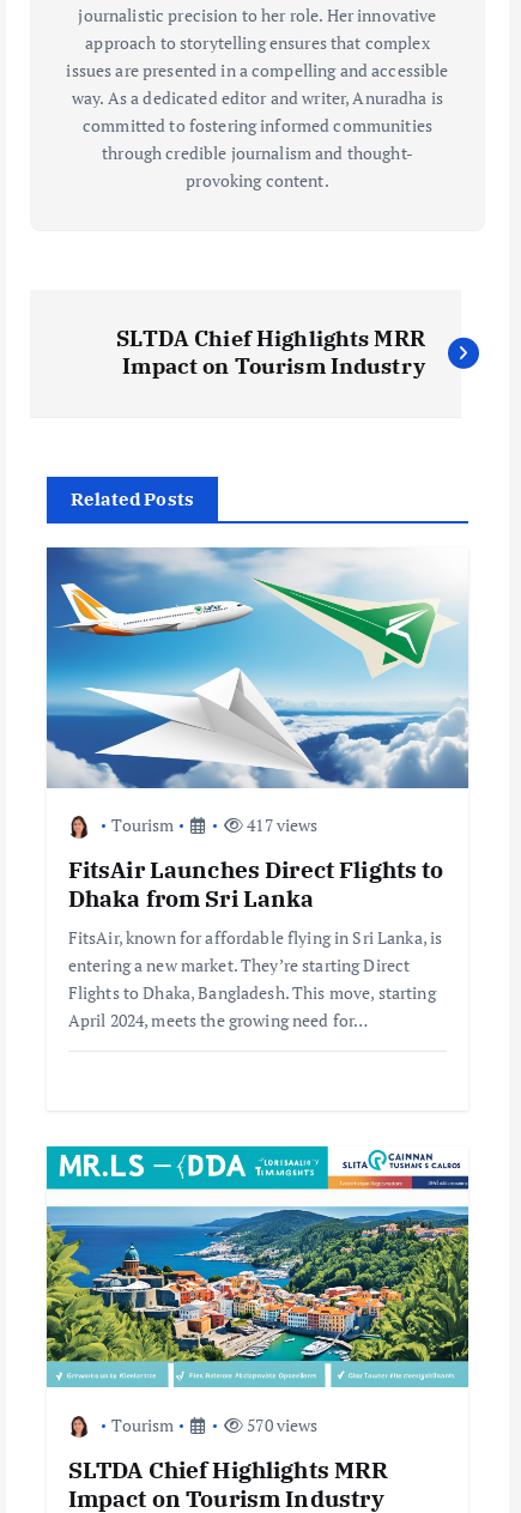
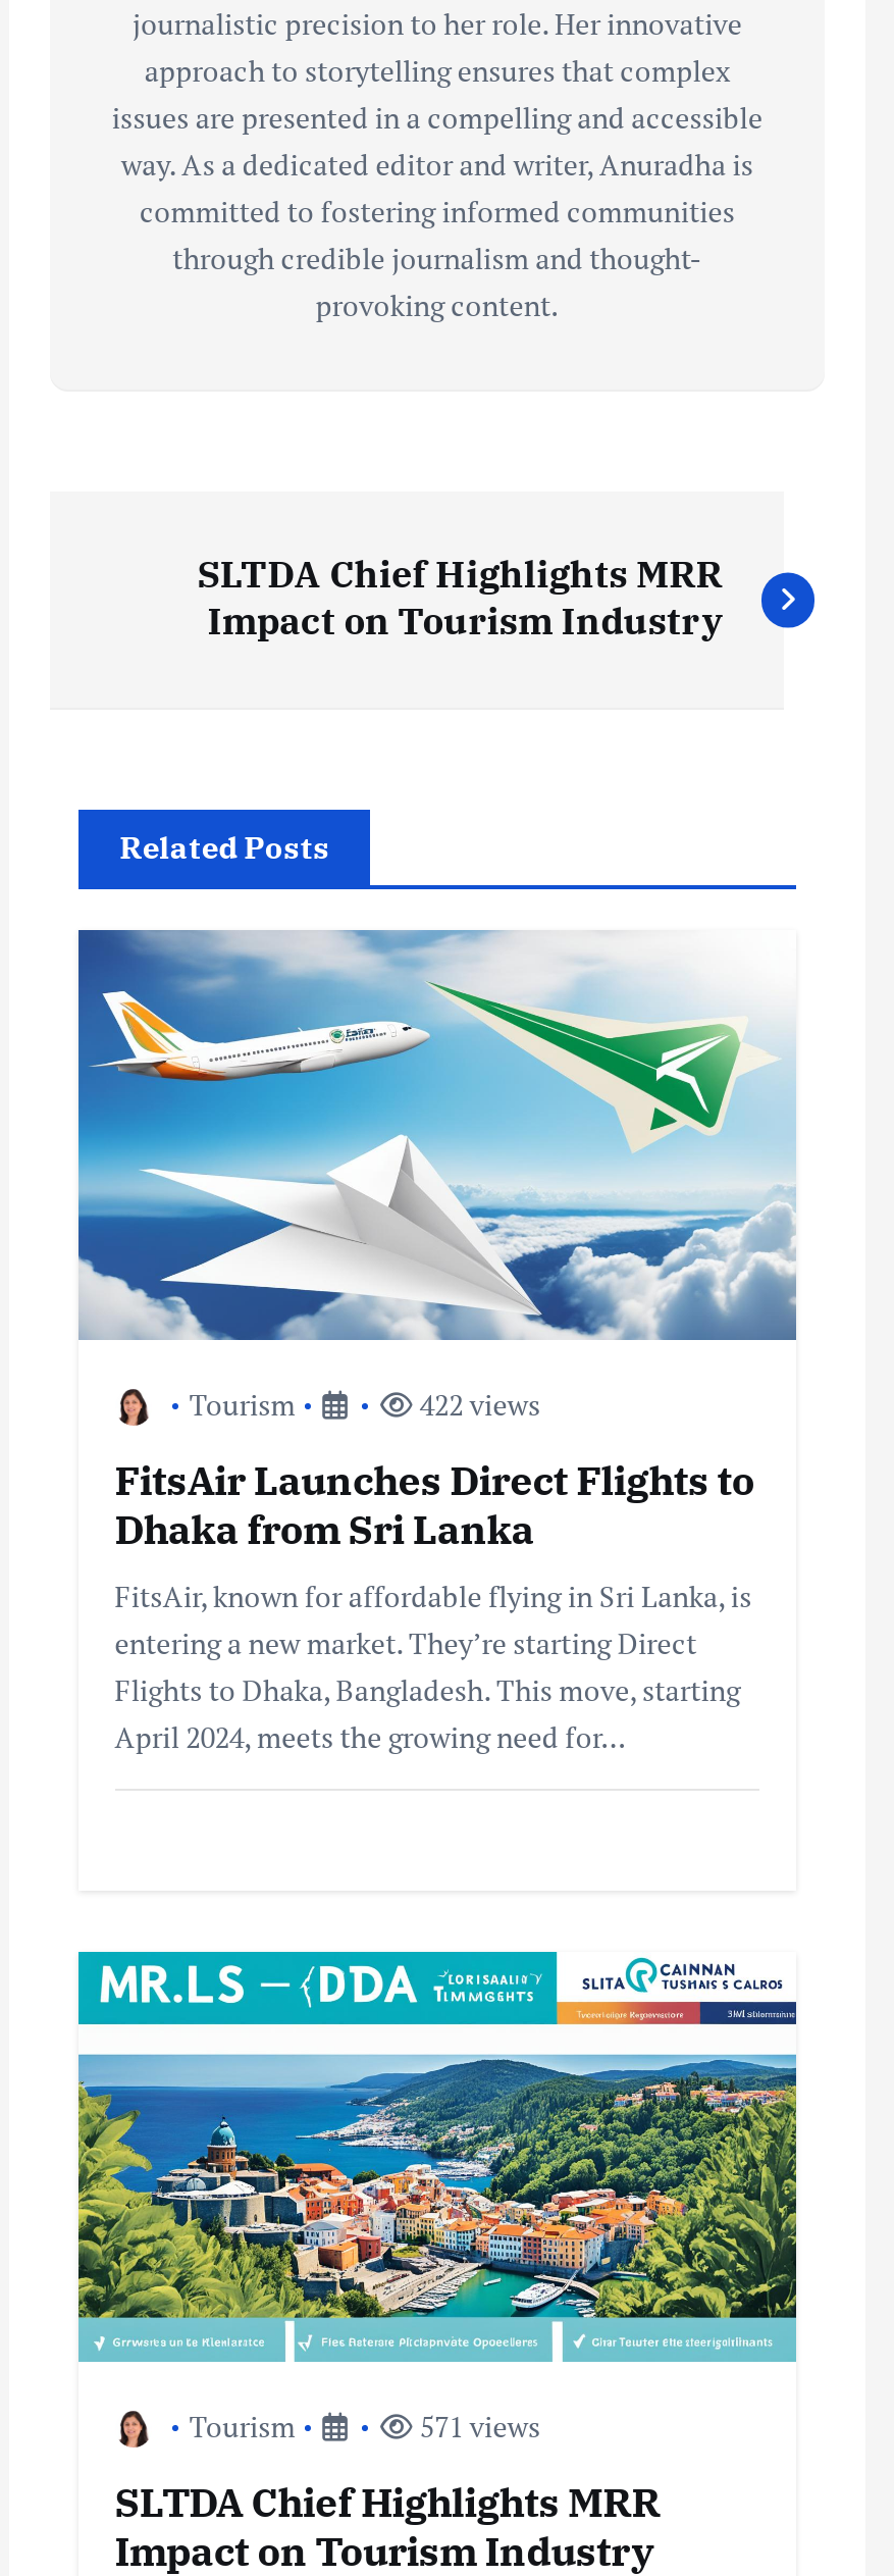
[243,813,318,836] 417 views -> [413,1385,540,1423] 422 views
[243,1413,318,1436] 570 views -> [413,2406,540,2445] 571 views

